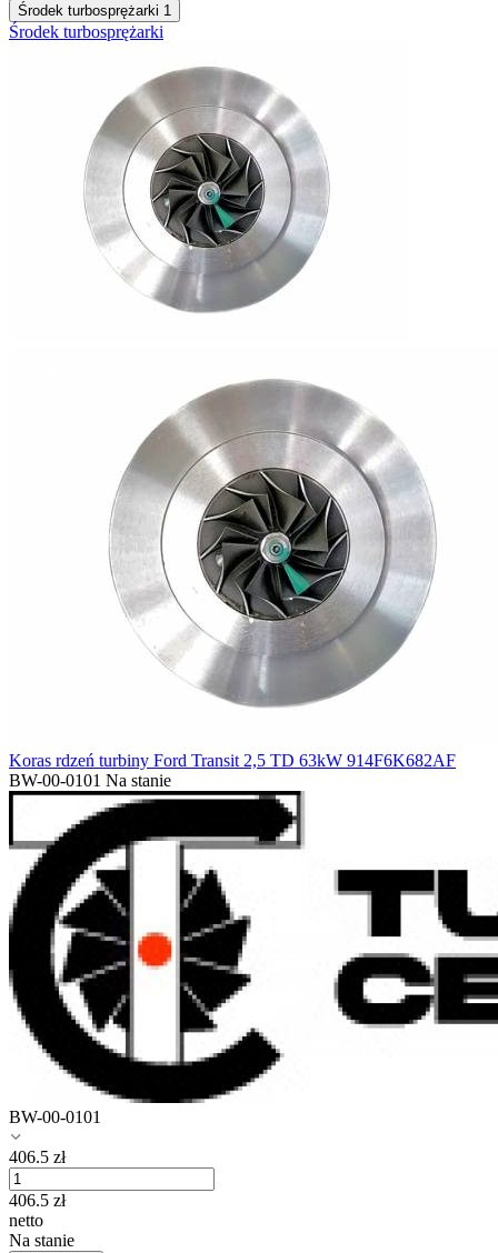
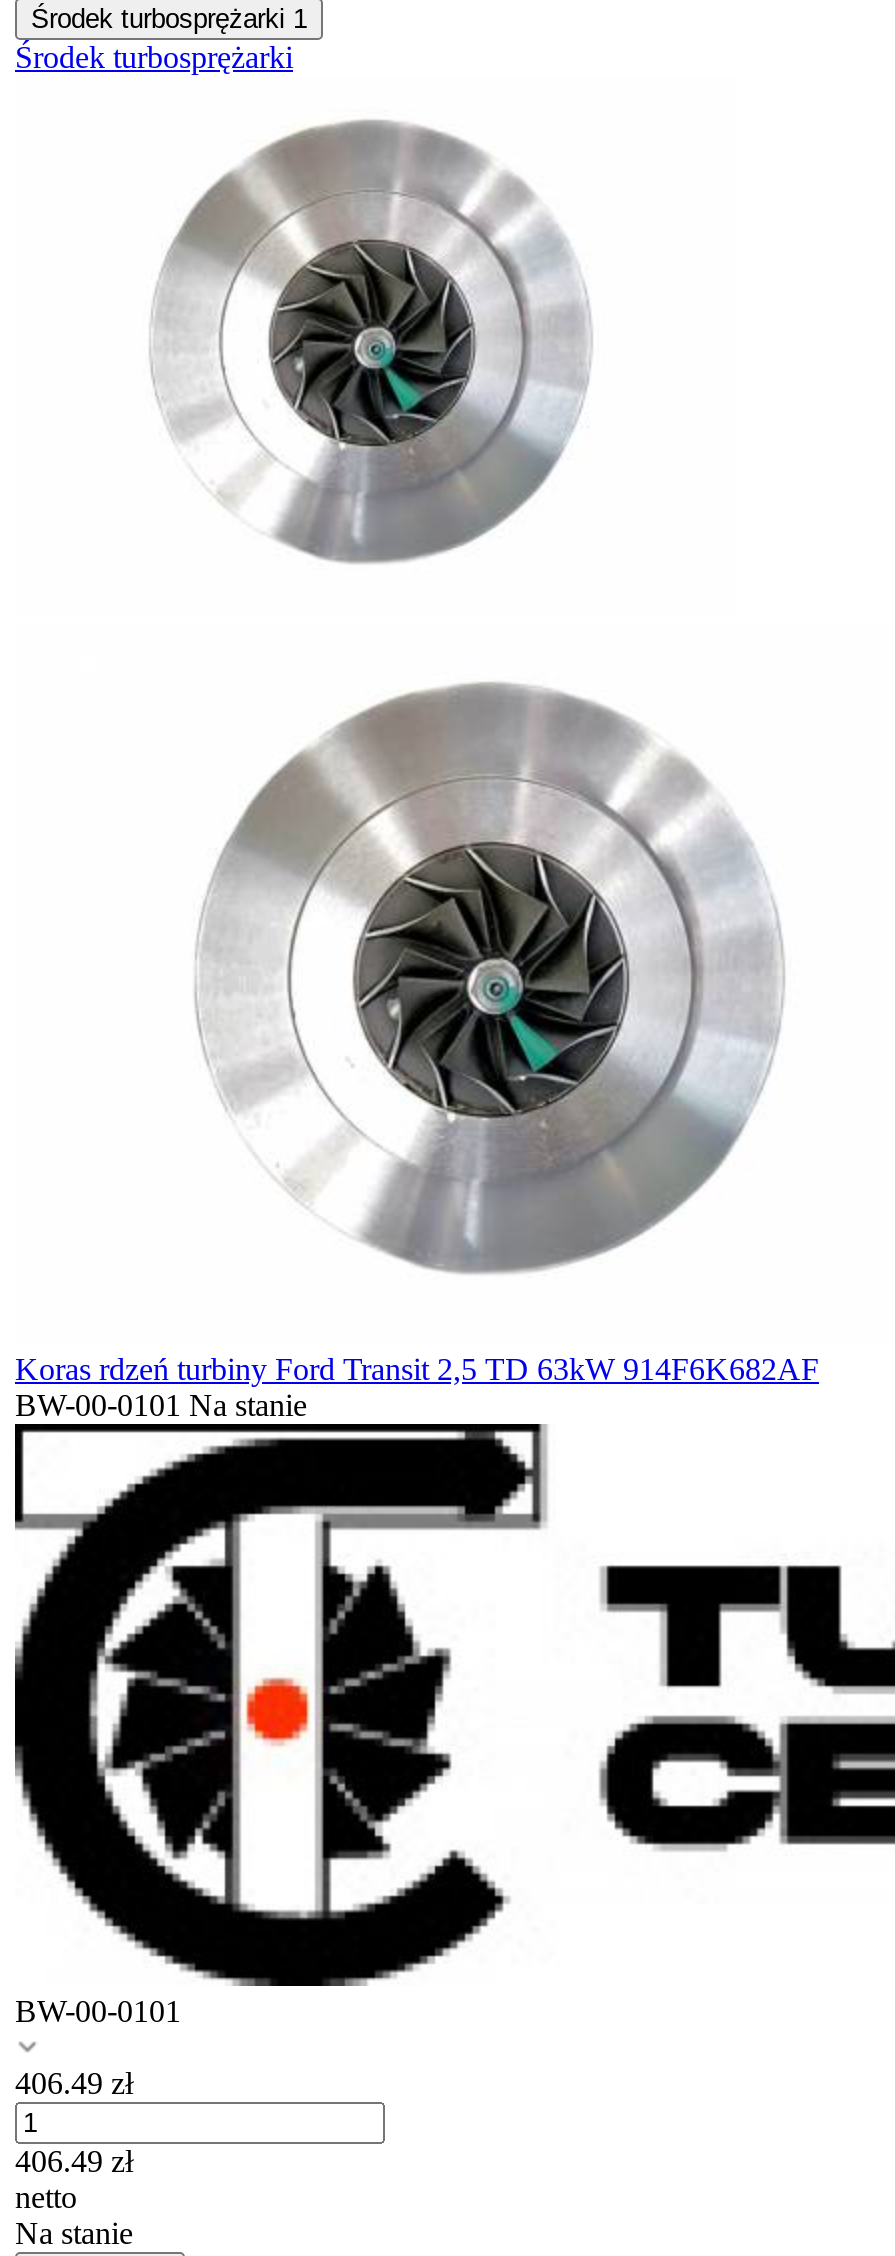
[9,1148,66,1167] 406.5 zł -> [15,2067,133,2101] 406.49 zł
[9,1191,66,1210] 406.5 zł -> [15,2145,133,2179] 406.49 zł

